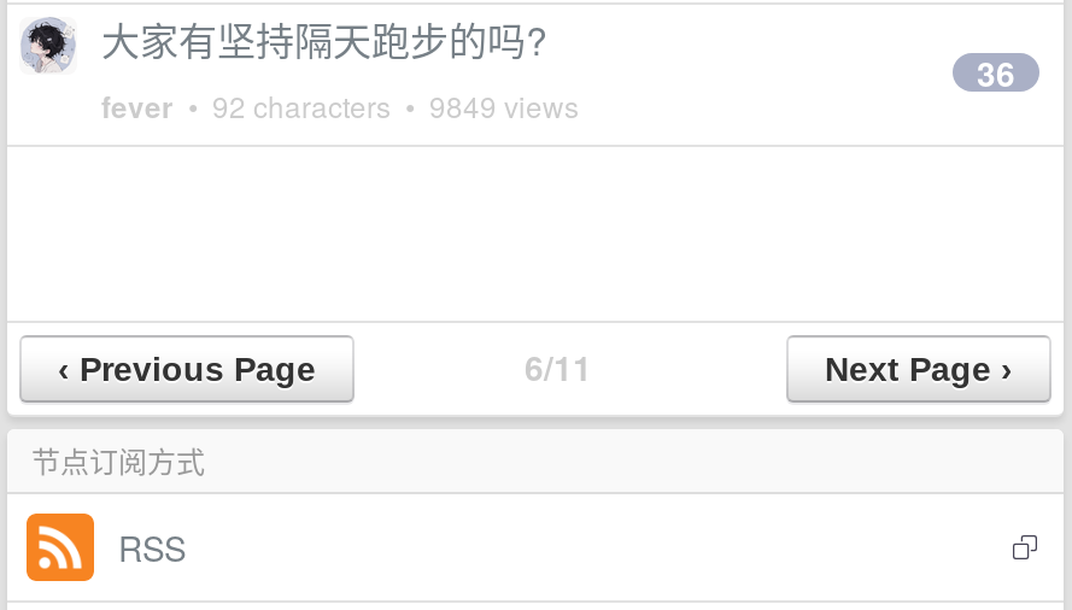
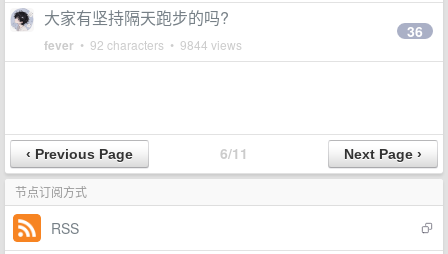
[101,84,579,128] fever • 92 characters • 9849 views -> [44,36,242,54] fever • 92 characters • 9844 views

